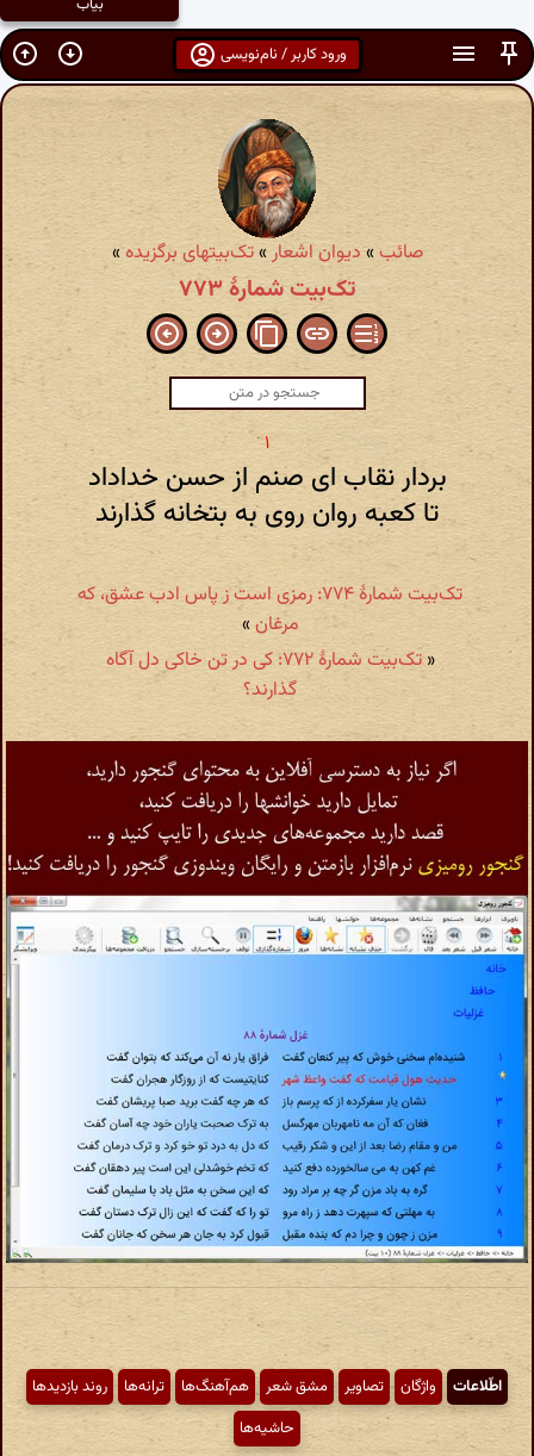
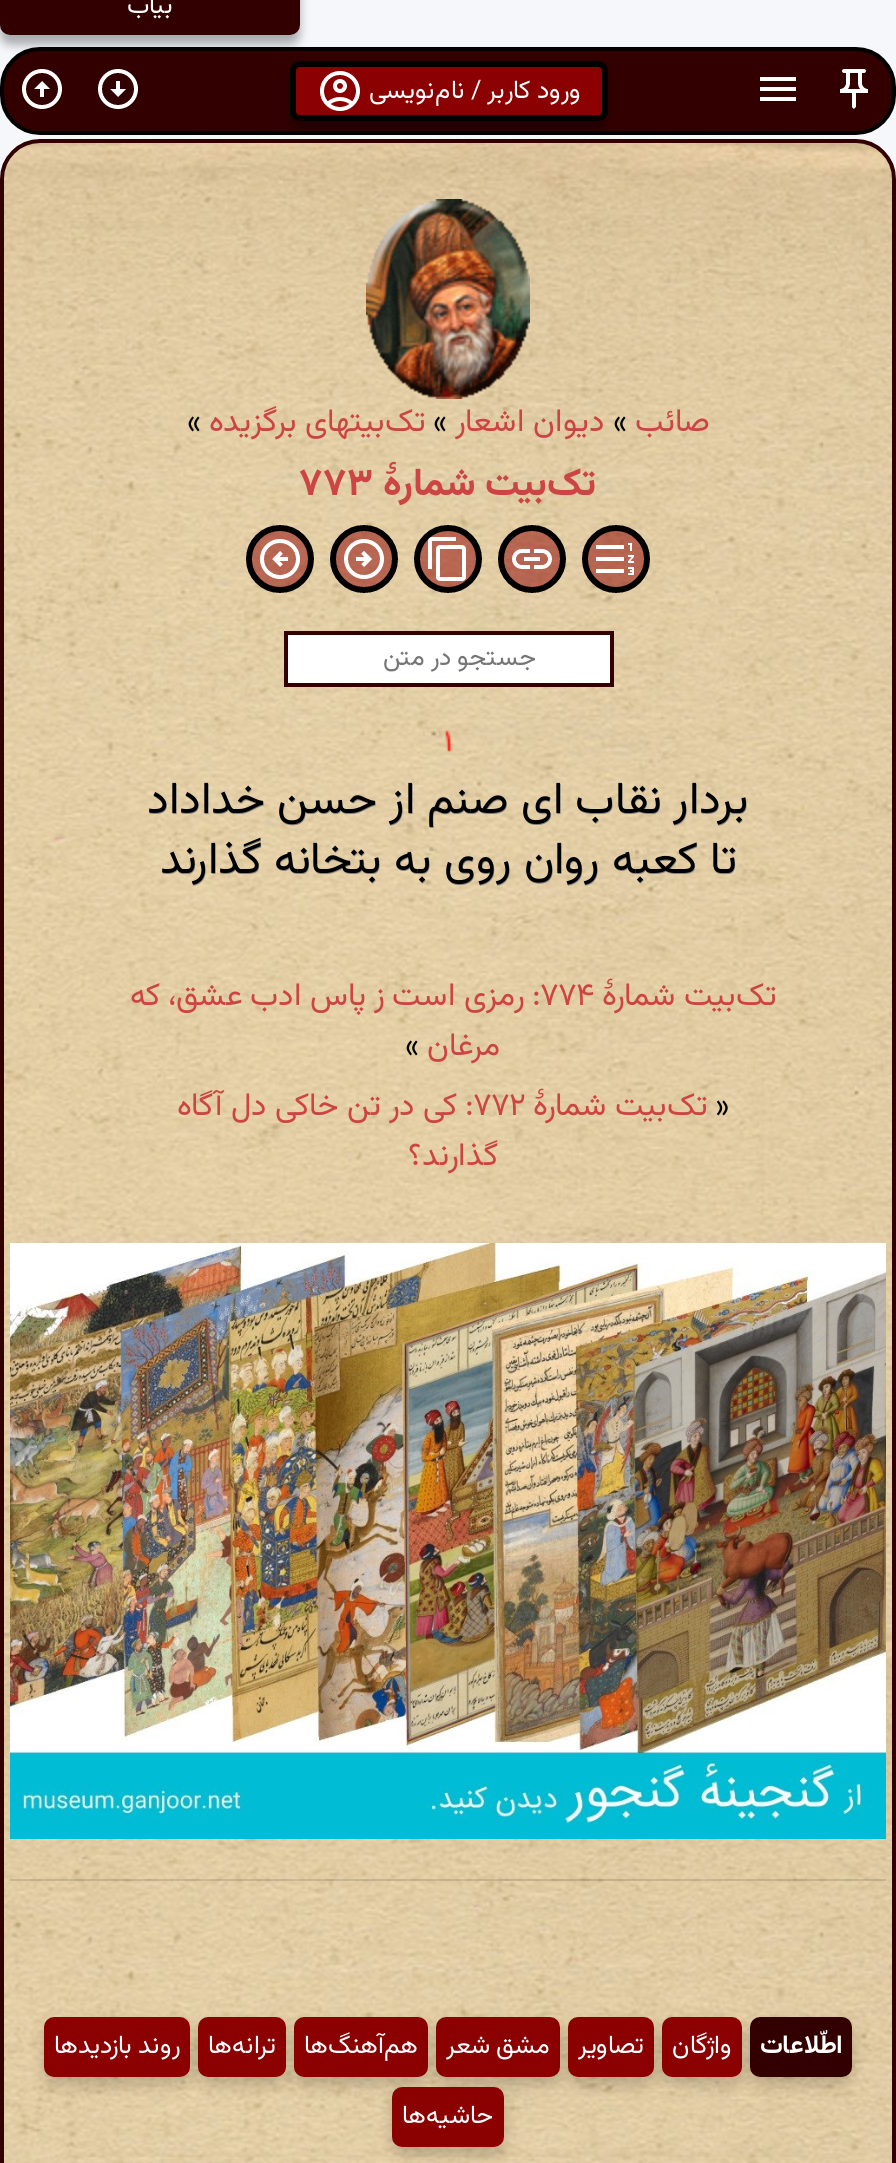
[5,740,529,1264] [image] -> [8,1241,888,1841] [image]

